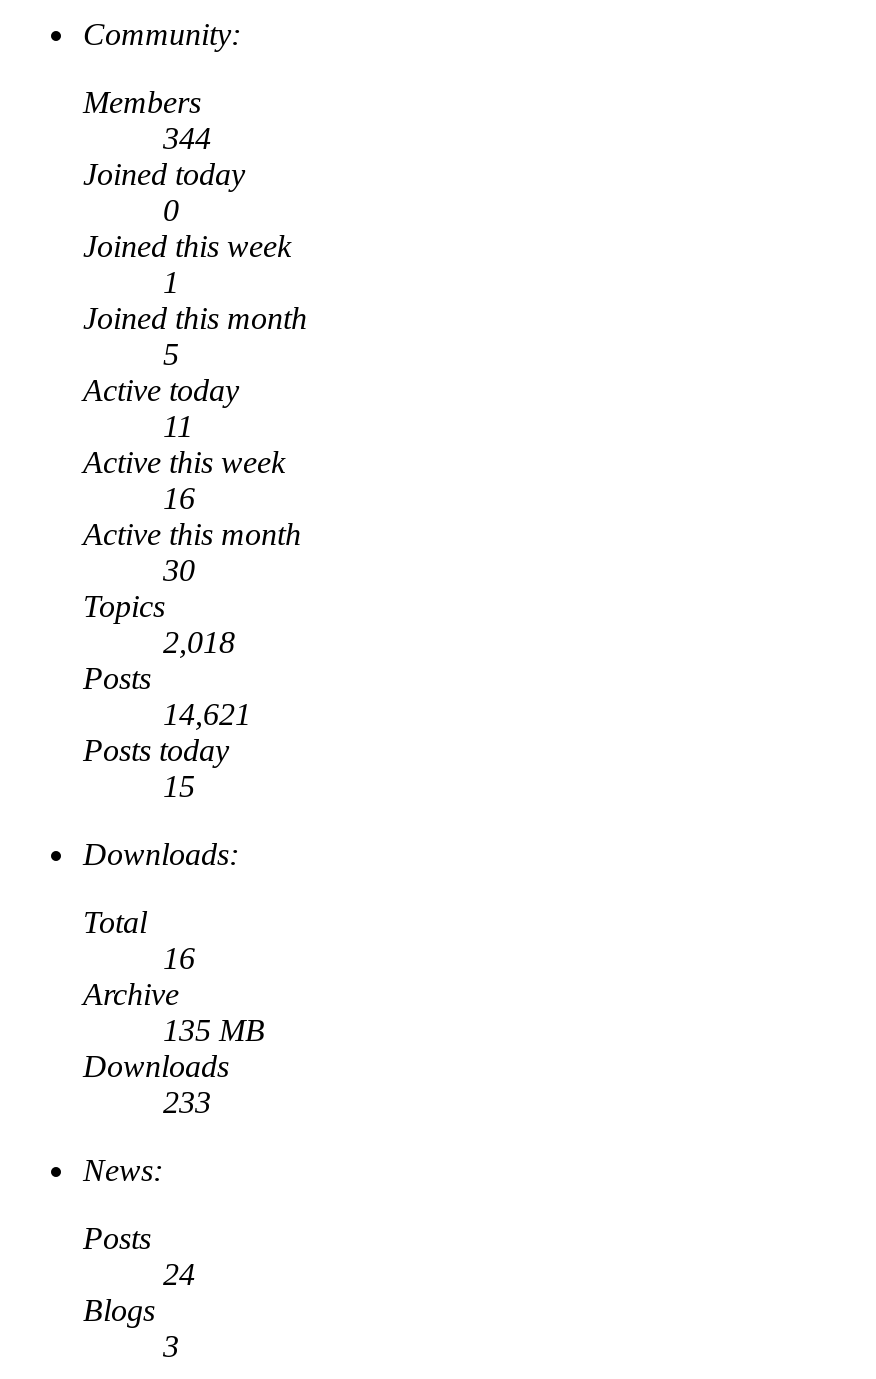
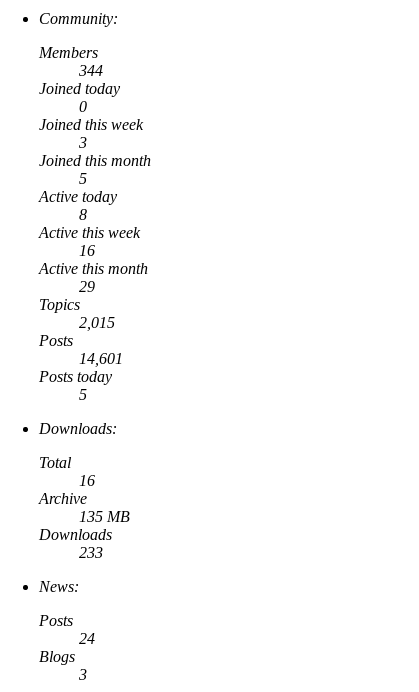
[163,265,179,299] 1 -> [79,134,87,151] 3
[163,409,193,443] 11 -> [79,206,87,223] 8
[163,553,195,587] 30 -> [79,278,95,295] 29
[163,625,235,659] 2,018 -> [79,314,115,331] 2,015
[163,697,251,731] 14,621 -> [79,350,123,367] 14,601
[163,769,195,803] 15 -> [79,386,87,403] 5

